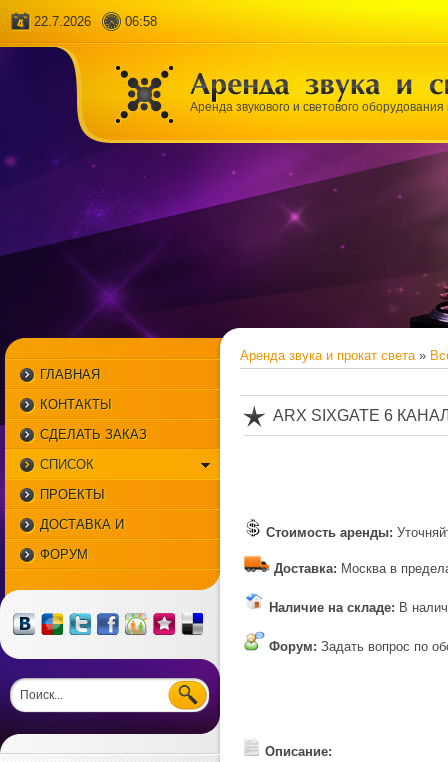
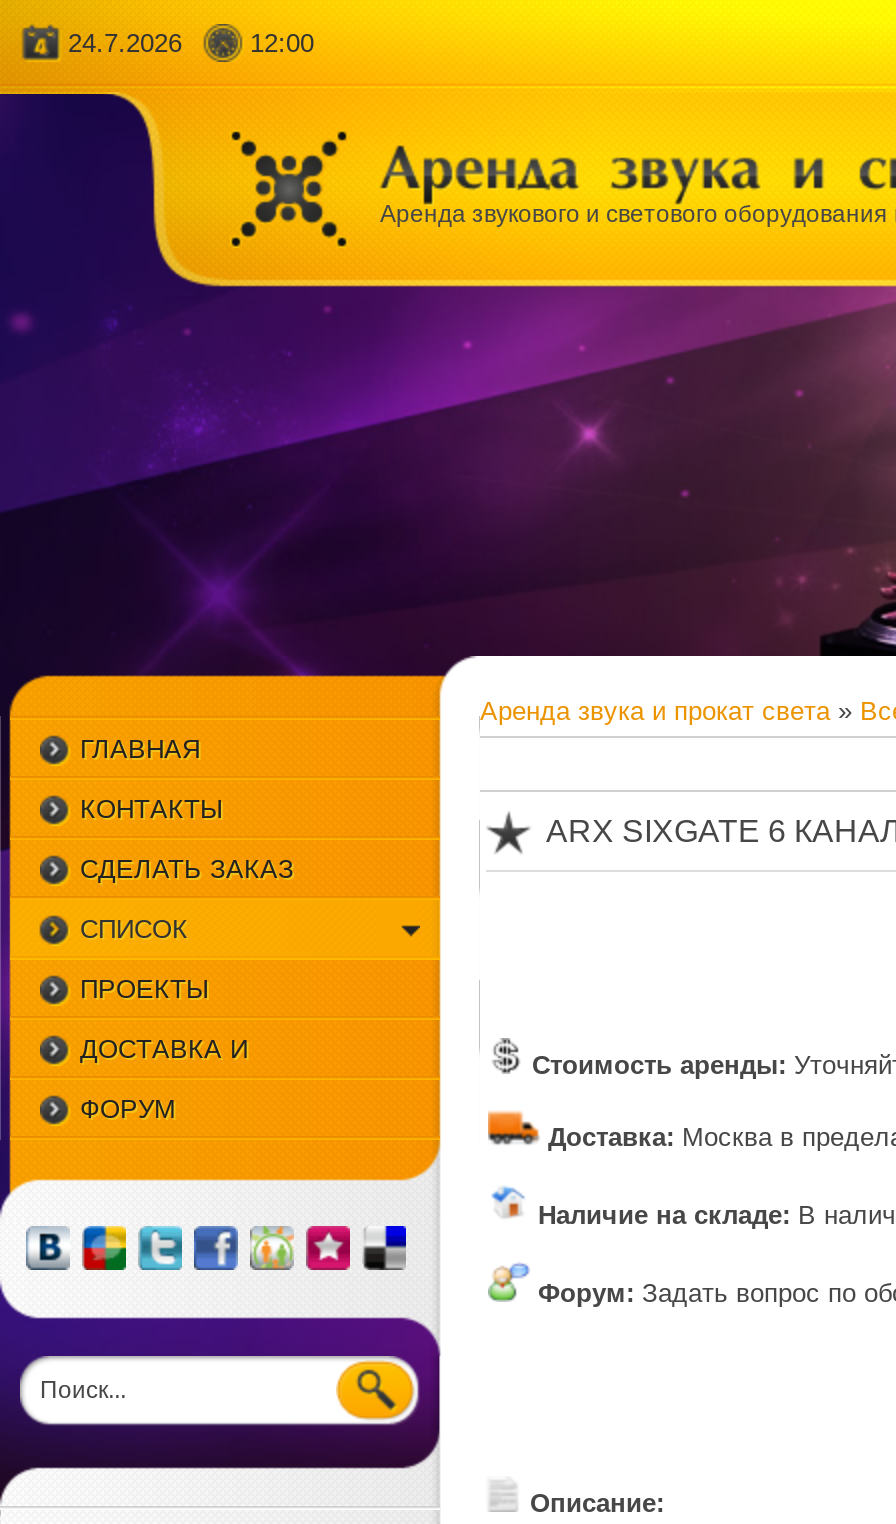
[34,14,91,29] 22.7.2026 -> [68,28,182,58] 24.7.2026
[125,14,157,29] 06:58 -> [250,28,314,58] 12:00

